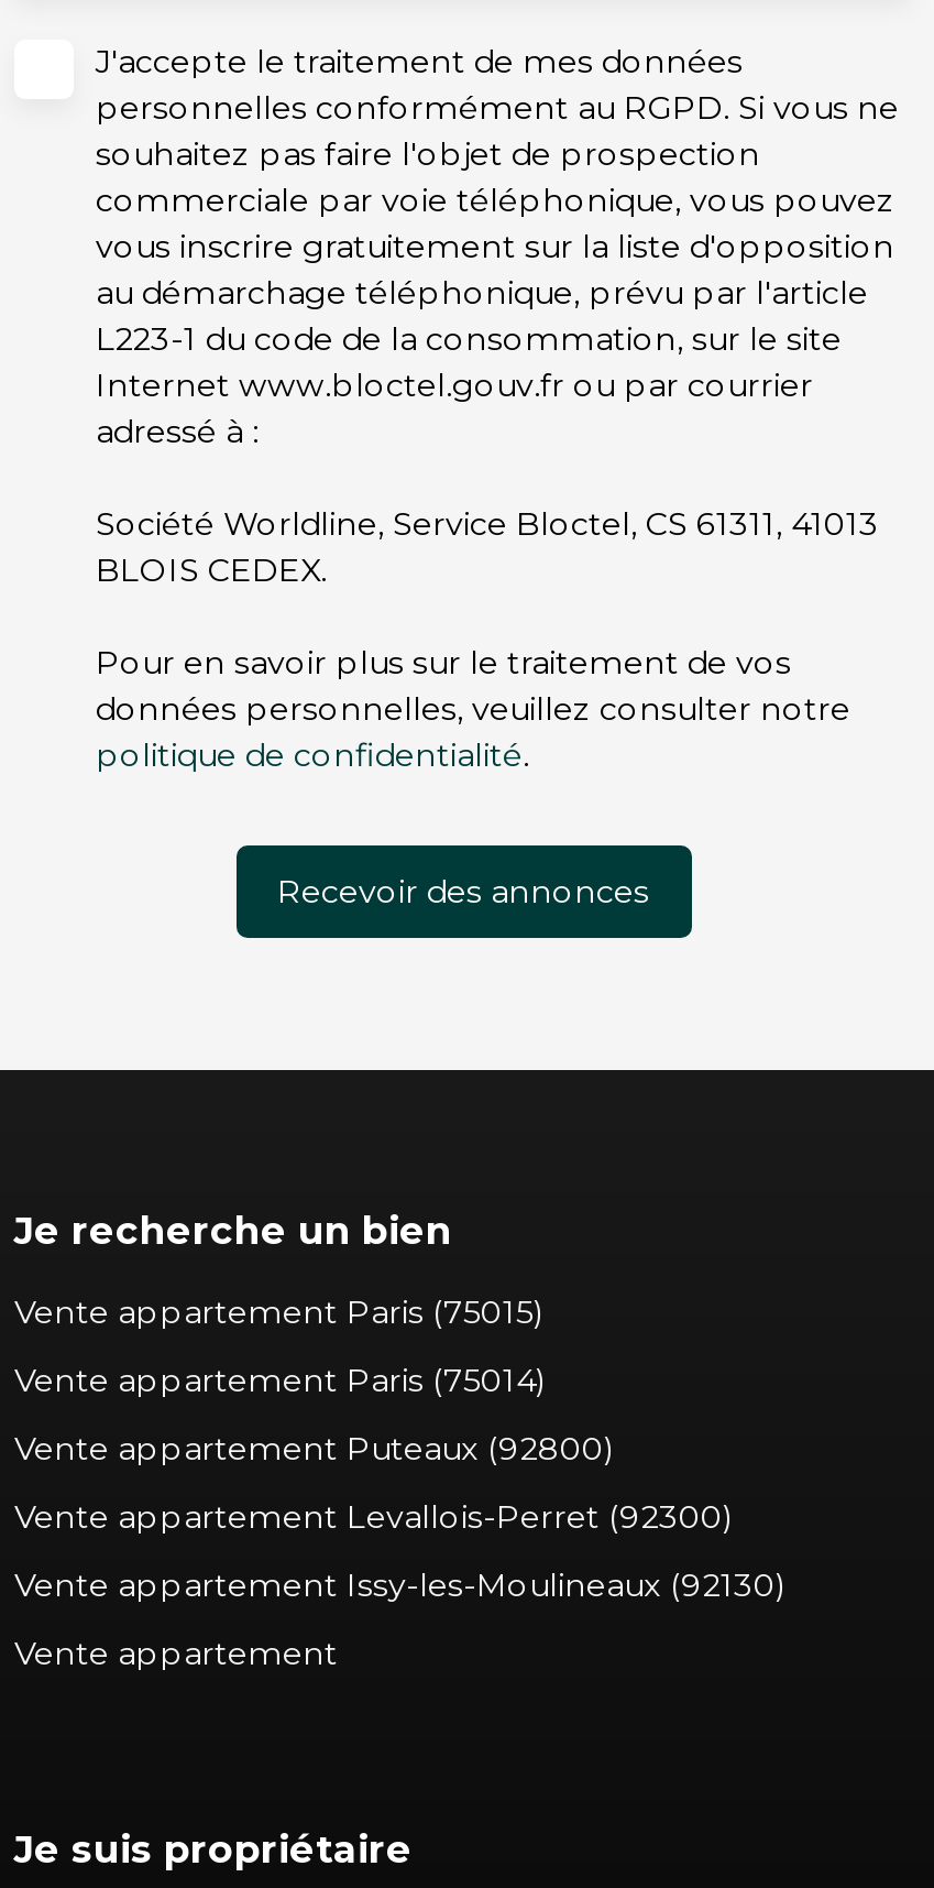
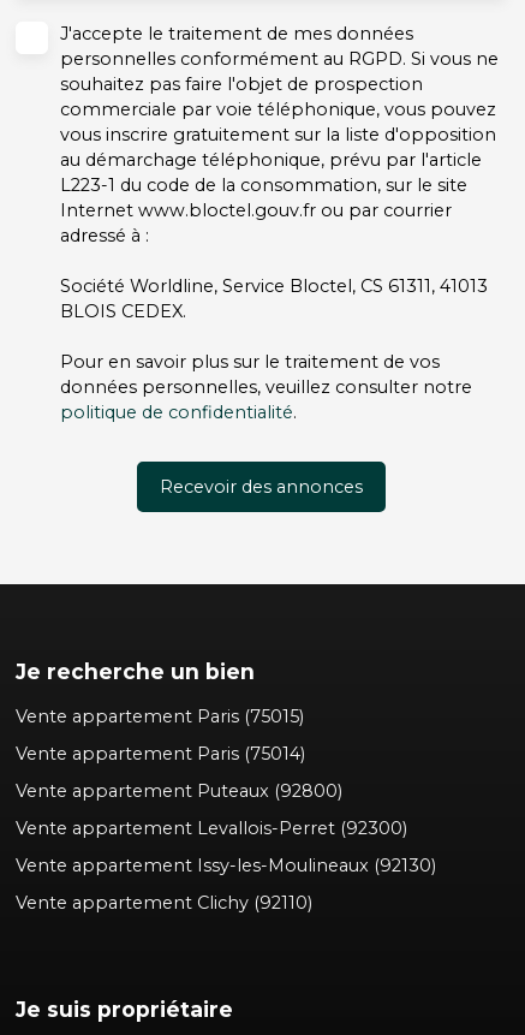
[14,1635,338,1674] Vente appartement -> [16,892,312,914] Vente appartement Clichy (92110)

